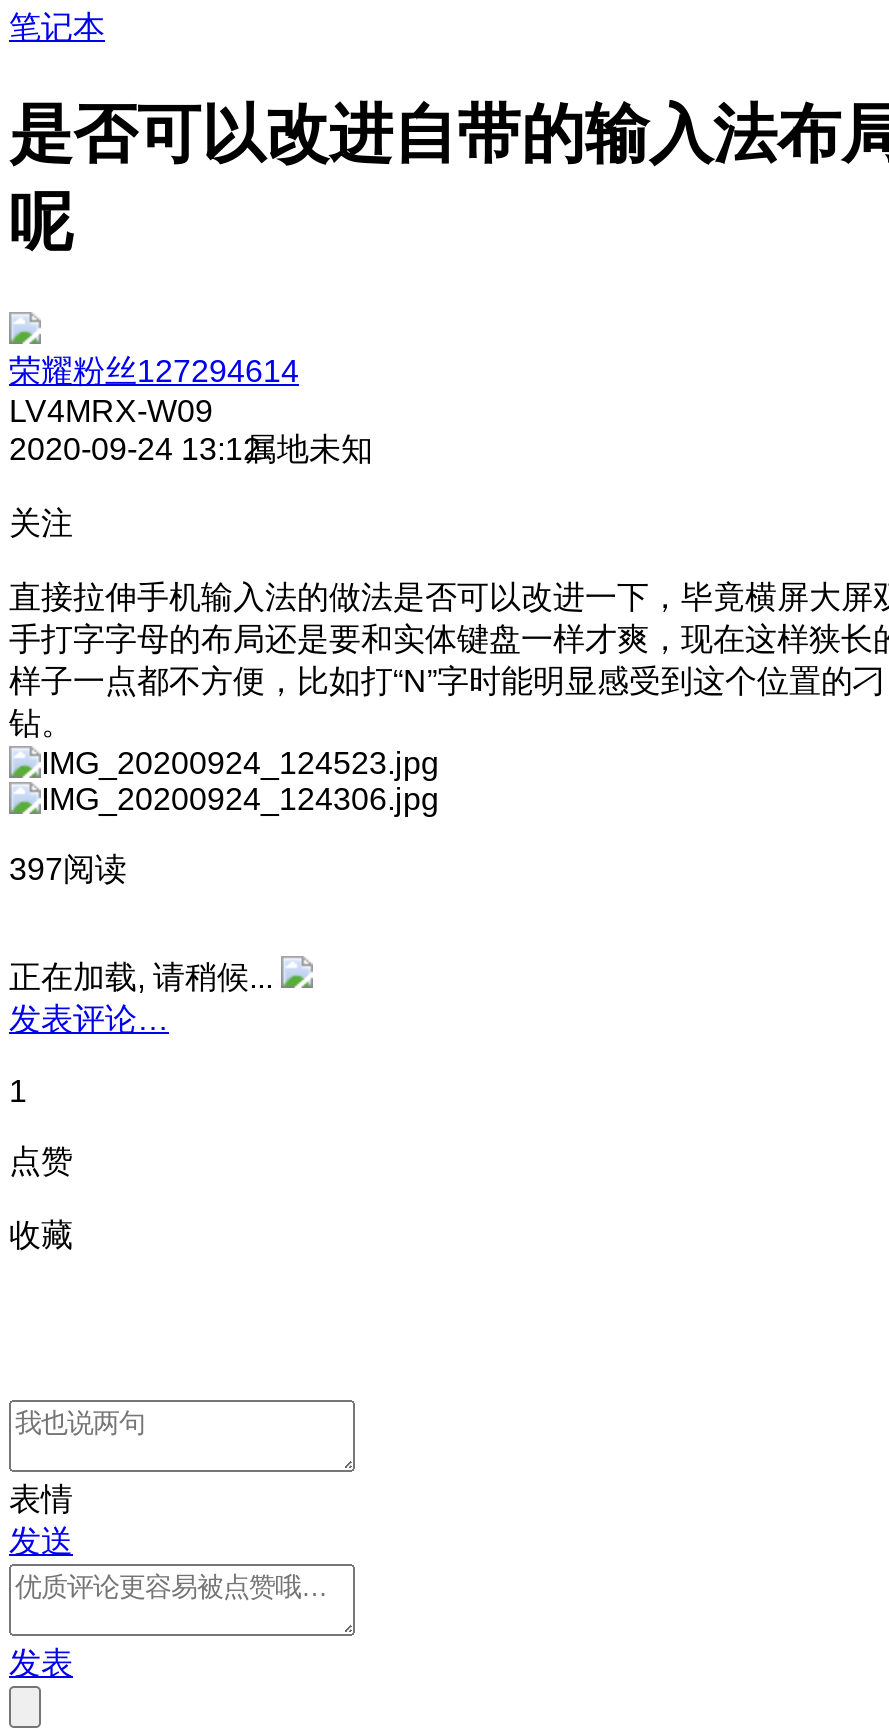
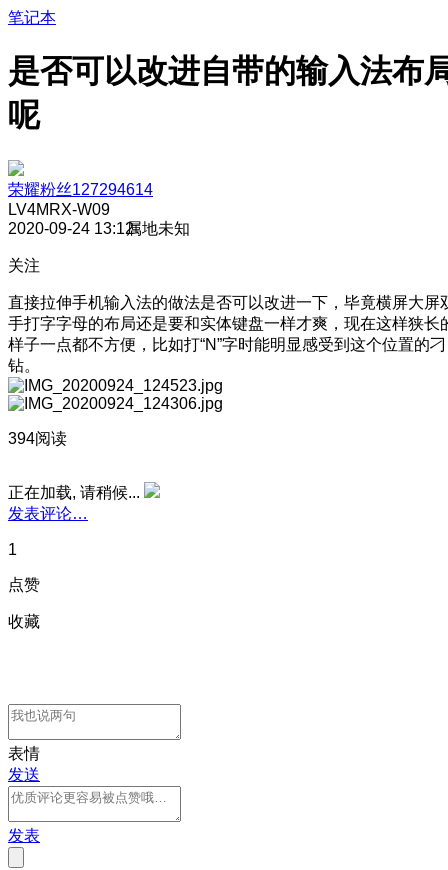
[9,852,127,886] 397阅读 -> [8,430,67,447] 394阅读

